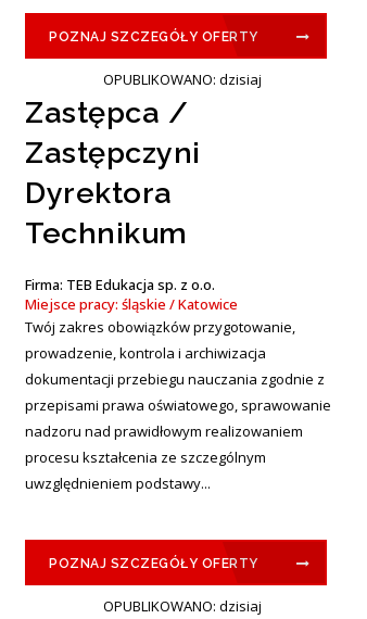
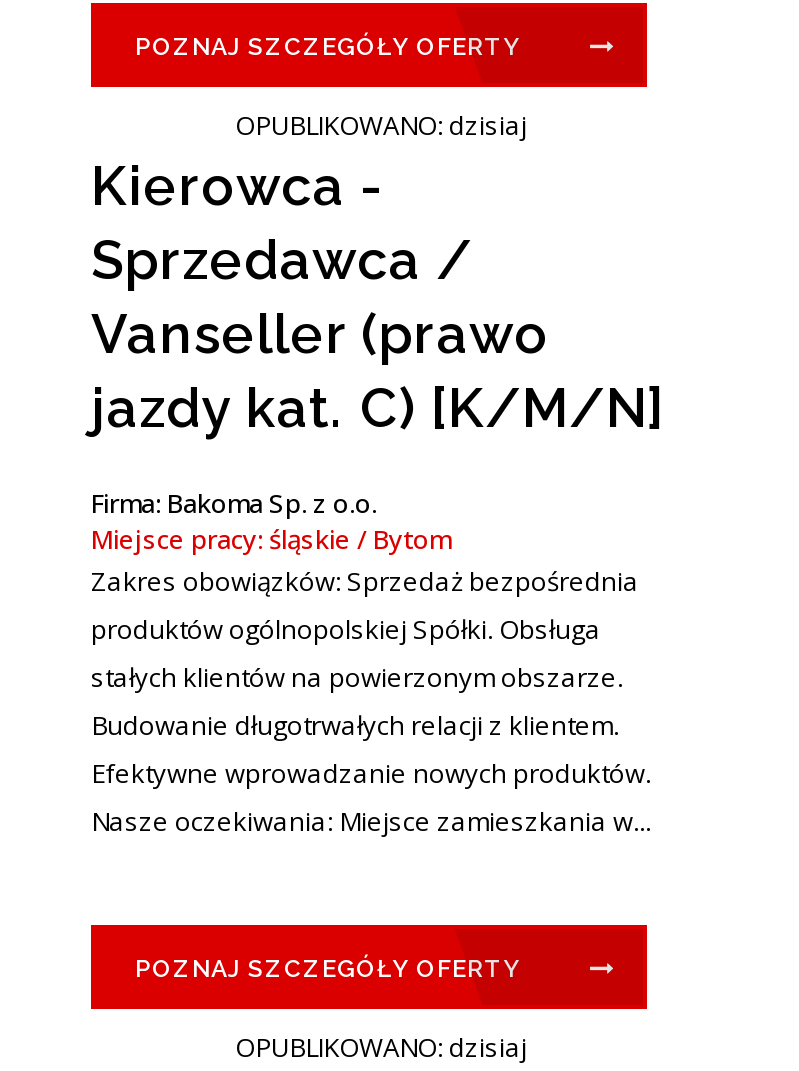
[25,96,200,250] Zastępca / | Zastępczyni | Dyrektora | Technikum -> [91,155,664,439] Kierowca - | Sprzedawca / | Vanseller (prawo | jazdy kat. C) [K/M/N]
[25,275,331,493] Firma: TEB Edukacja sp. z o.o. | Miejsce pracy: śląskie / Katowice | Twój zakres obowiązków przygotowanie, | prowadzenie, kontrola i archiwizacja | dokumentacji przebiegu nauczania zgodnie z | przepisami prawa oświatowego, sprawowanie | nadzoru nad prawidłowym realizowaniem | procesu kształcenia ze szczególnym | uwzględnieniem podstawy... -> [91,485,651,839] Firma: Bakoma Sp. z o.o. | Miejsce pracy: śląskie / Bytom | Zakres obowiązków: Sprzedaż bezpośrednia | produktów ogólnopolskiej Spółki. Obsługa | stałych klientów na powierzonym obszarze. | Budowanie długotrwałych relacji z klientem. | Efektywne wprowadzanie nowych produktów. | Nasze oczekiwania: Miejsce zamieszkania w...

